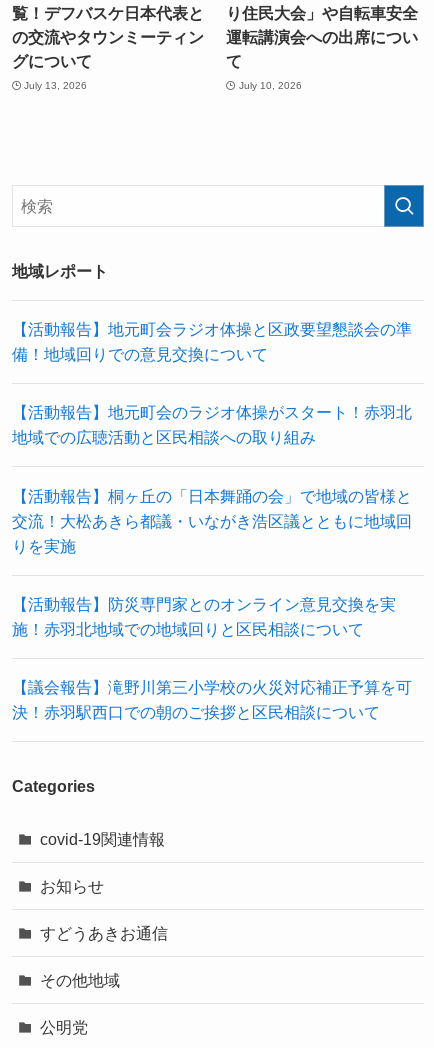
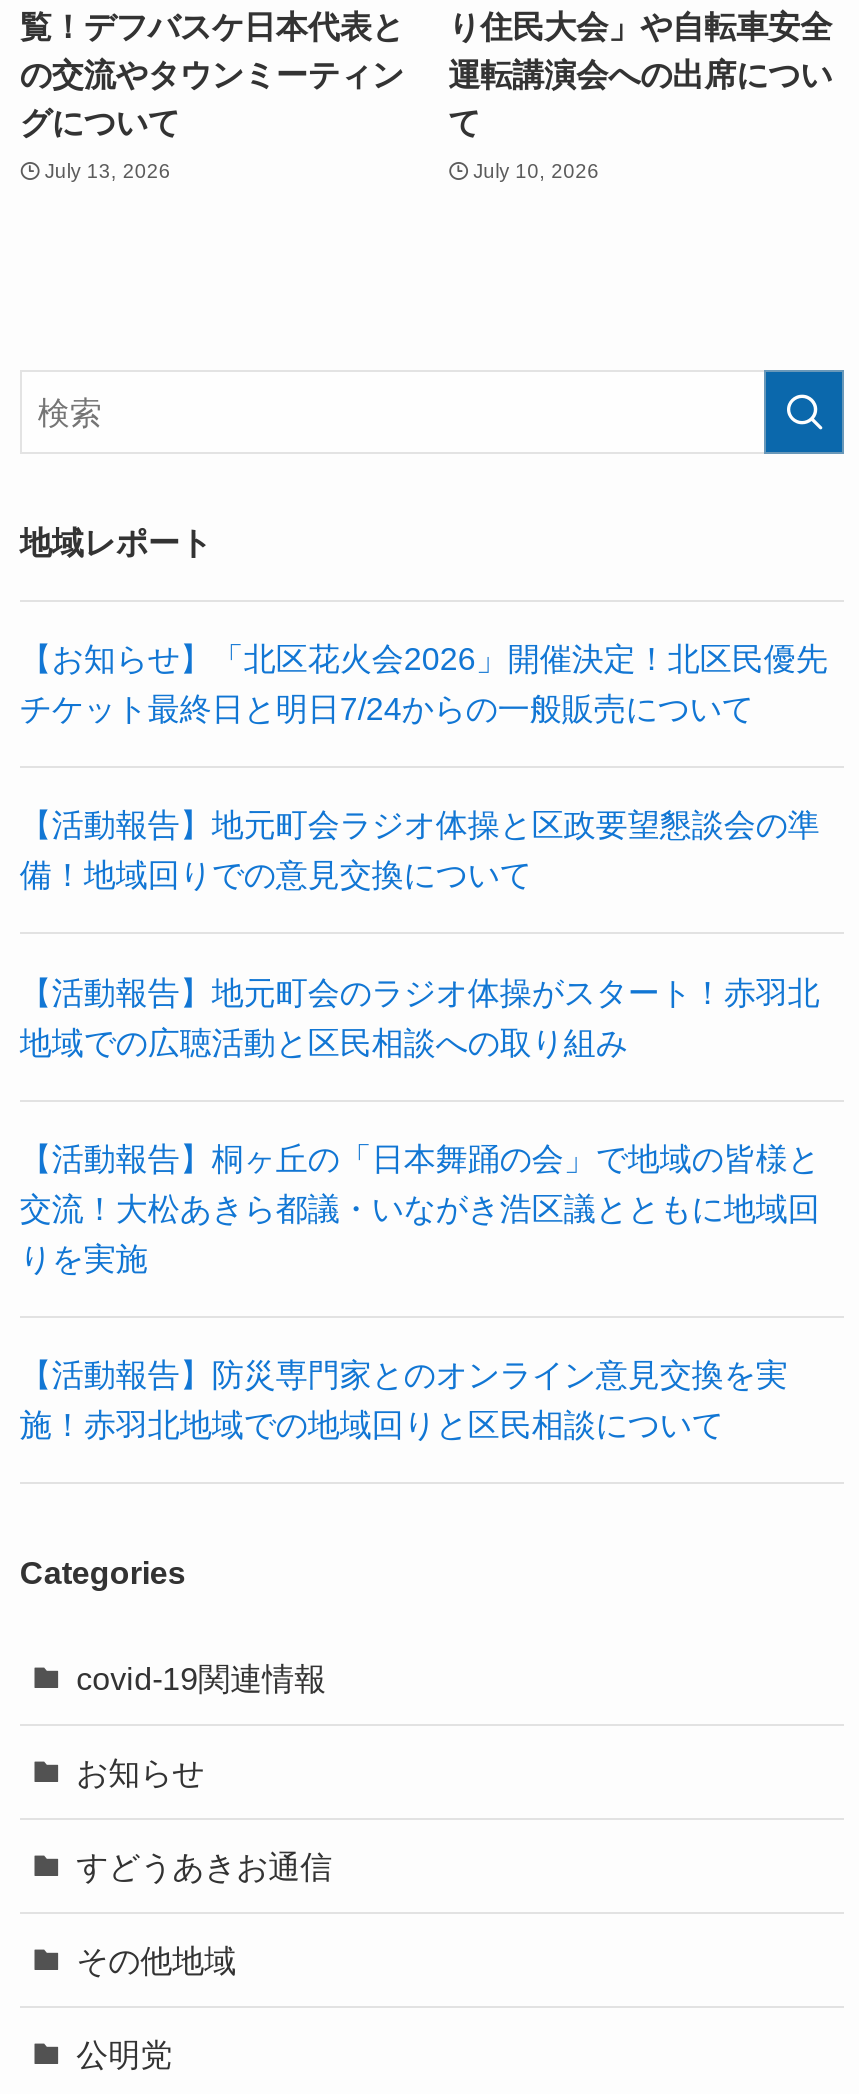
none -> [20,640,828,726] 【お知らせ】「北区花火会2026」開催決定！北区民優先 | チケット最終日と明日7/24からの一般販売について
moved [12,320,412,638] -> [20,807,820,1442]: 【活動報告】地元町会ラジオ体操と区政要望懇談会の準 | 備！地域回りでの意見交換について | 【活動報告】地元町会のラジオ体操がスタート！赤羽北 | ... | 【活動報告】防災専門家とのオンライン意見交換を実 | 施！赤羽北地域での地域回りと区民相談について
[12,678,412,721] 【議会報告】滝野川第三小学校の火災対応補正予算を可 | 決！赤羽駅西口での朝のご挨拶と区民相談について -> none

